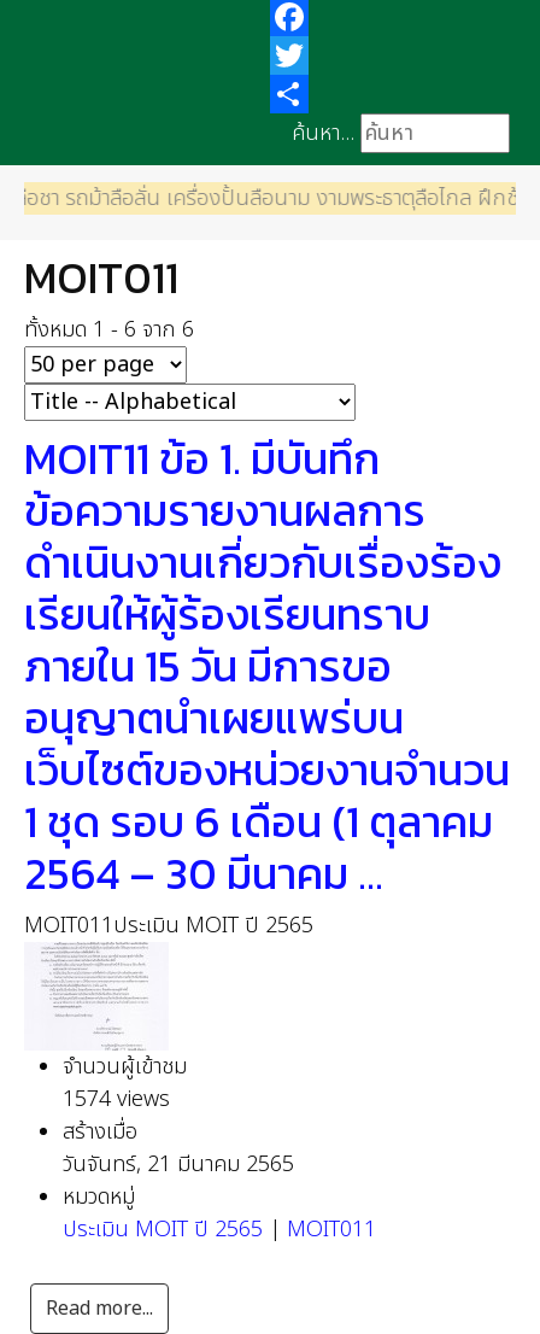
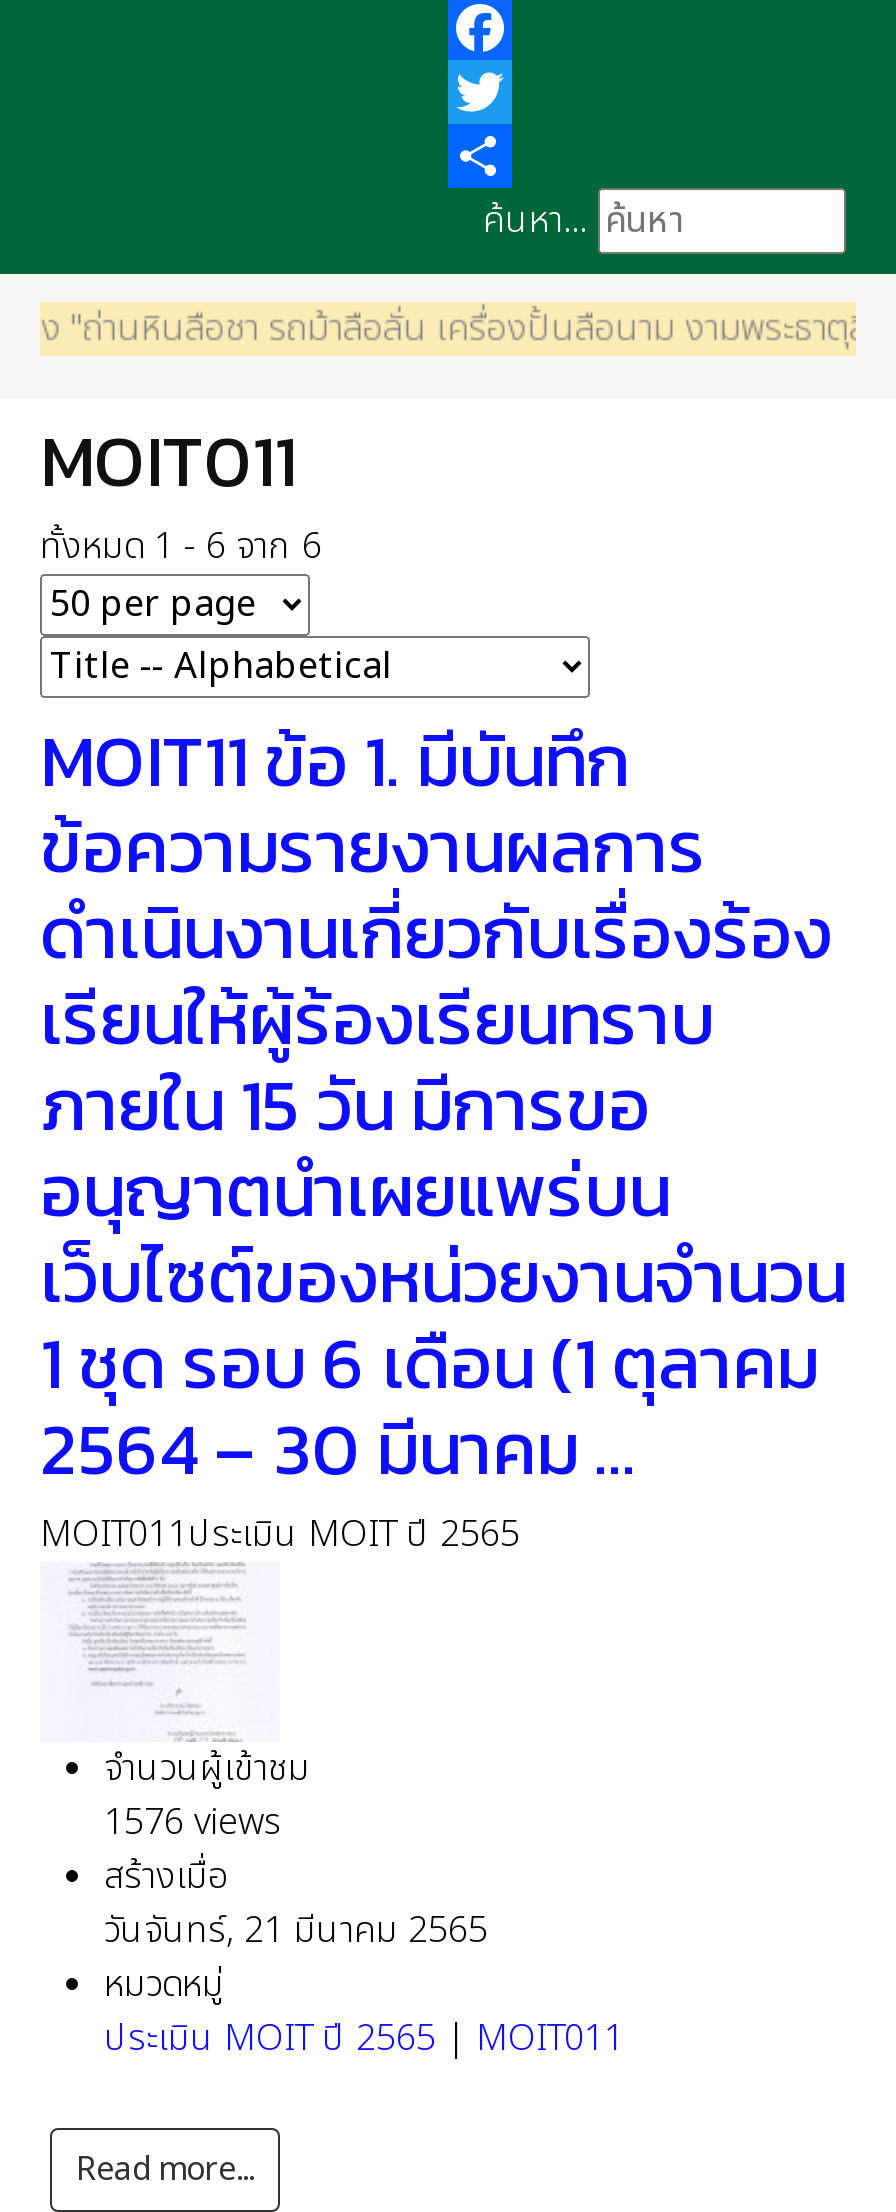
[63,1083,170,1116] 1574 views -> [104,1796,282,1850] 1576 views

